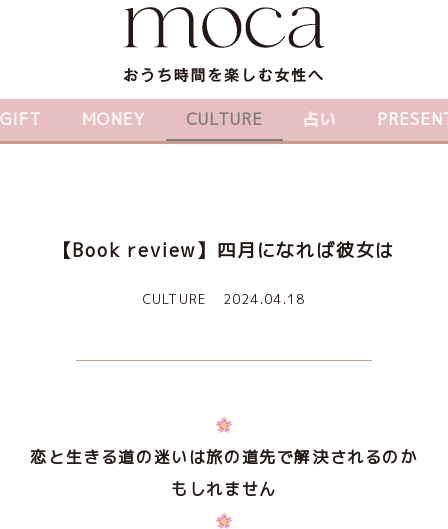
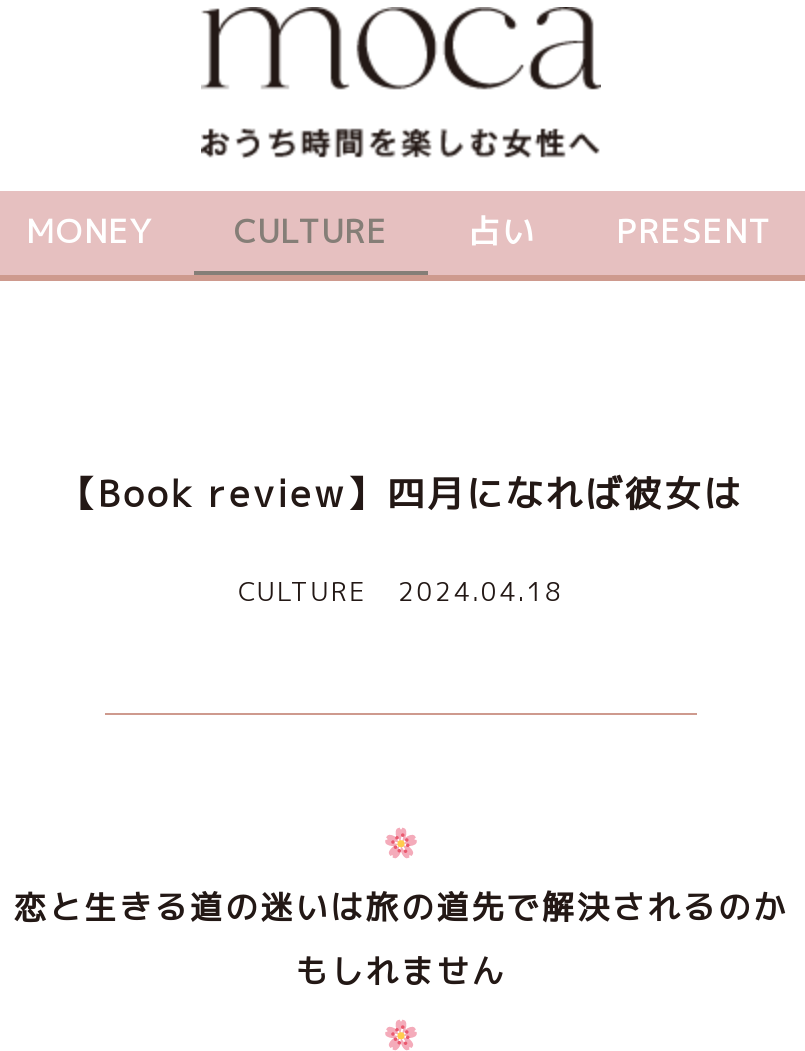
[0,108,41,130] GIFT -> none

